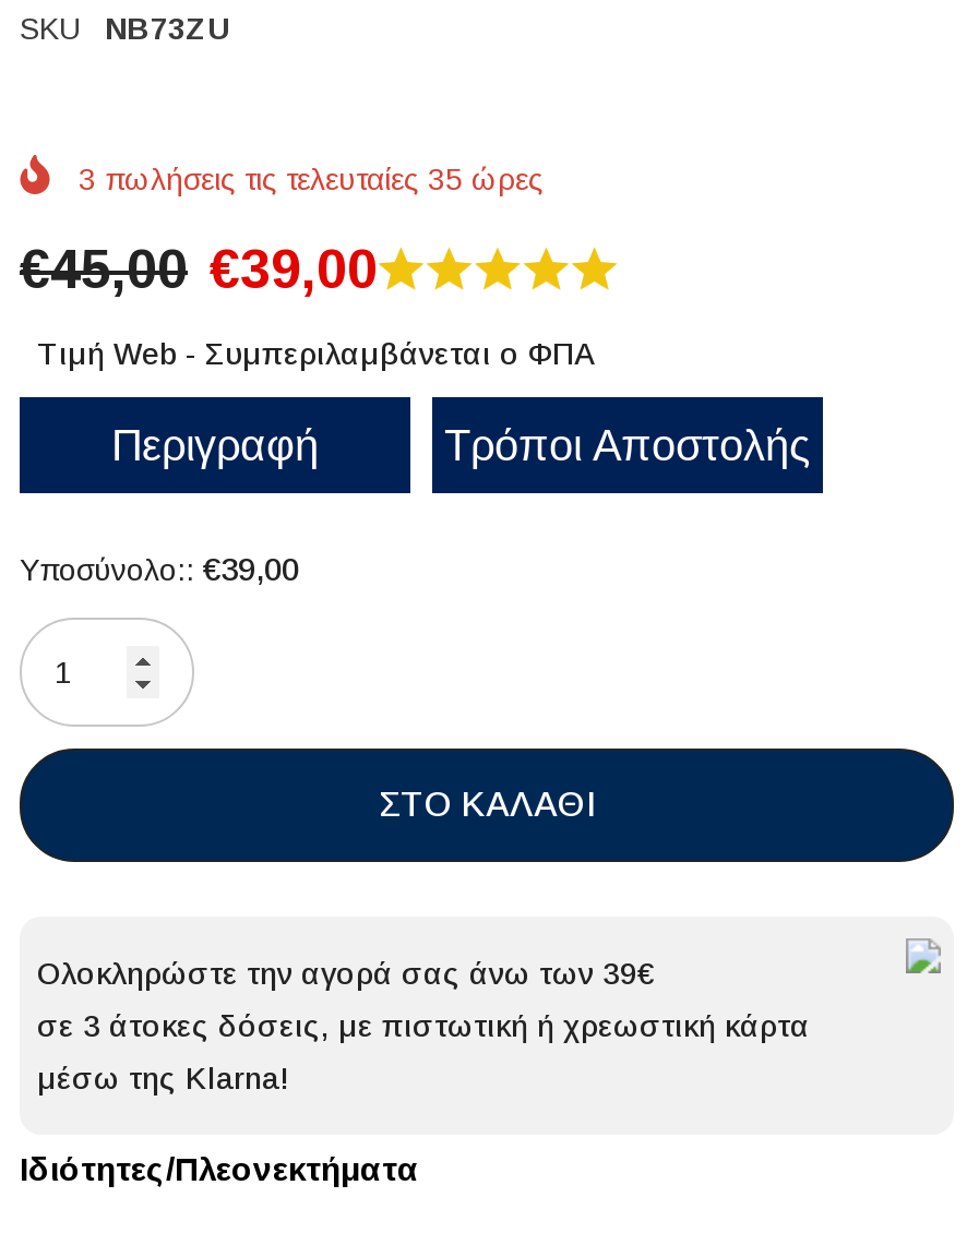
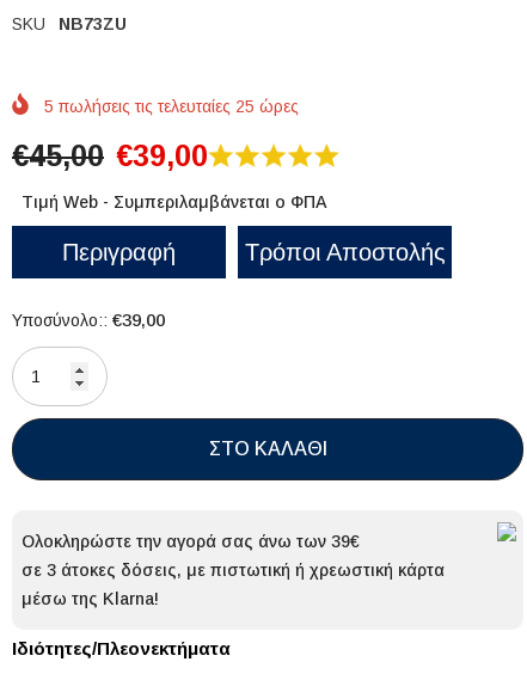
[79,162,544,197] 3 πωλήσεις τις τελευταίες 35 ώρες -> [44,97,299,116] 5 πωλήσεις τις τελευταίες 25 ώρες

